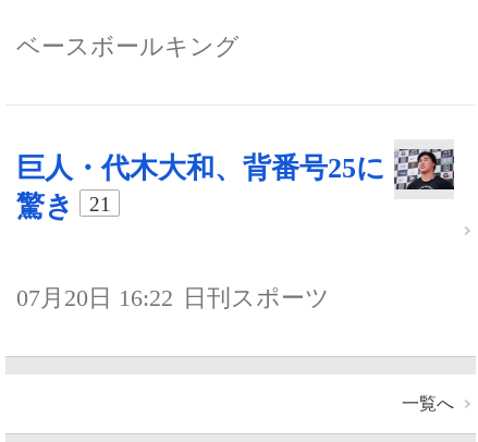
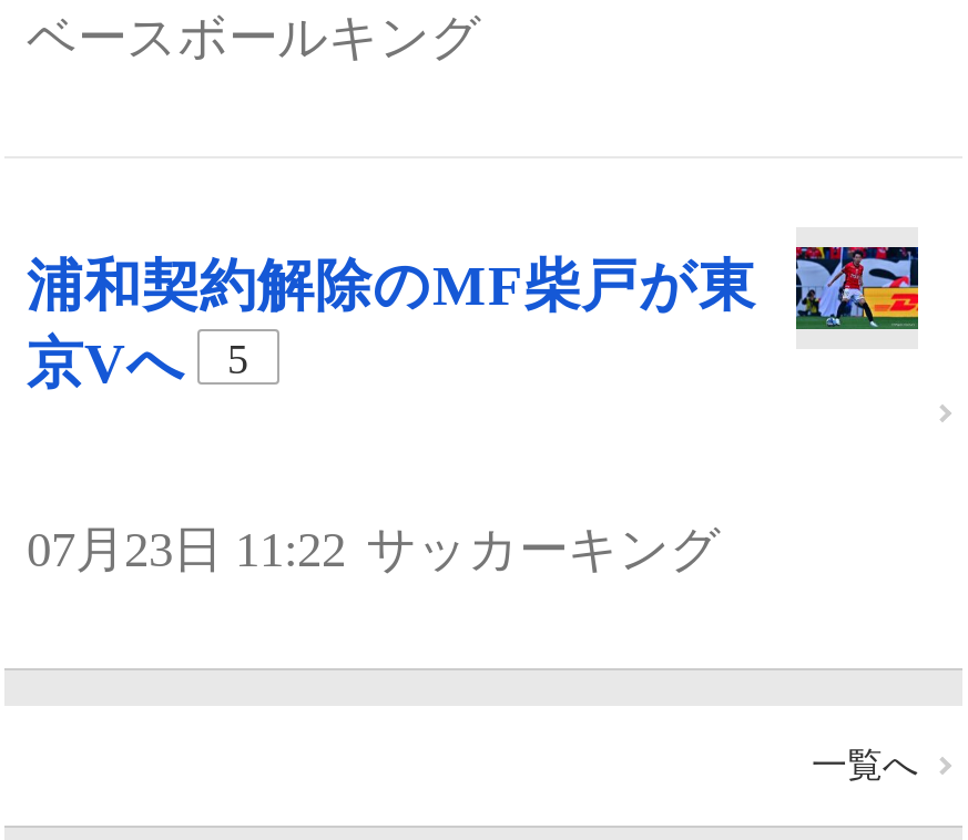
[16,148,455,222] [image] | 巨人・代木大和、背番号25に | 驚き | 21 -> [27,245,920,396] [image] | 浦和契約解除のMF柴戸が東 | 京Vへ | 5
[16,284,330,312] 07月20日 16:22 日刊スポーツ -> [27,523,721,578] 07月23日 11:22 サッカーキング

